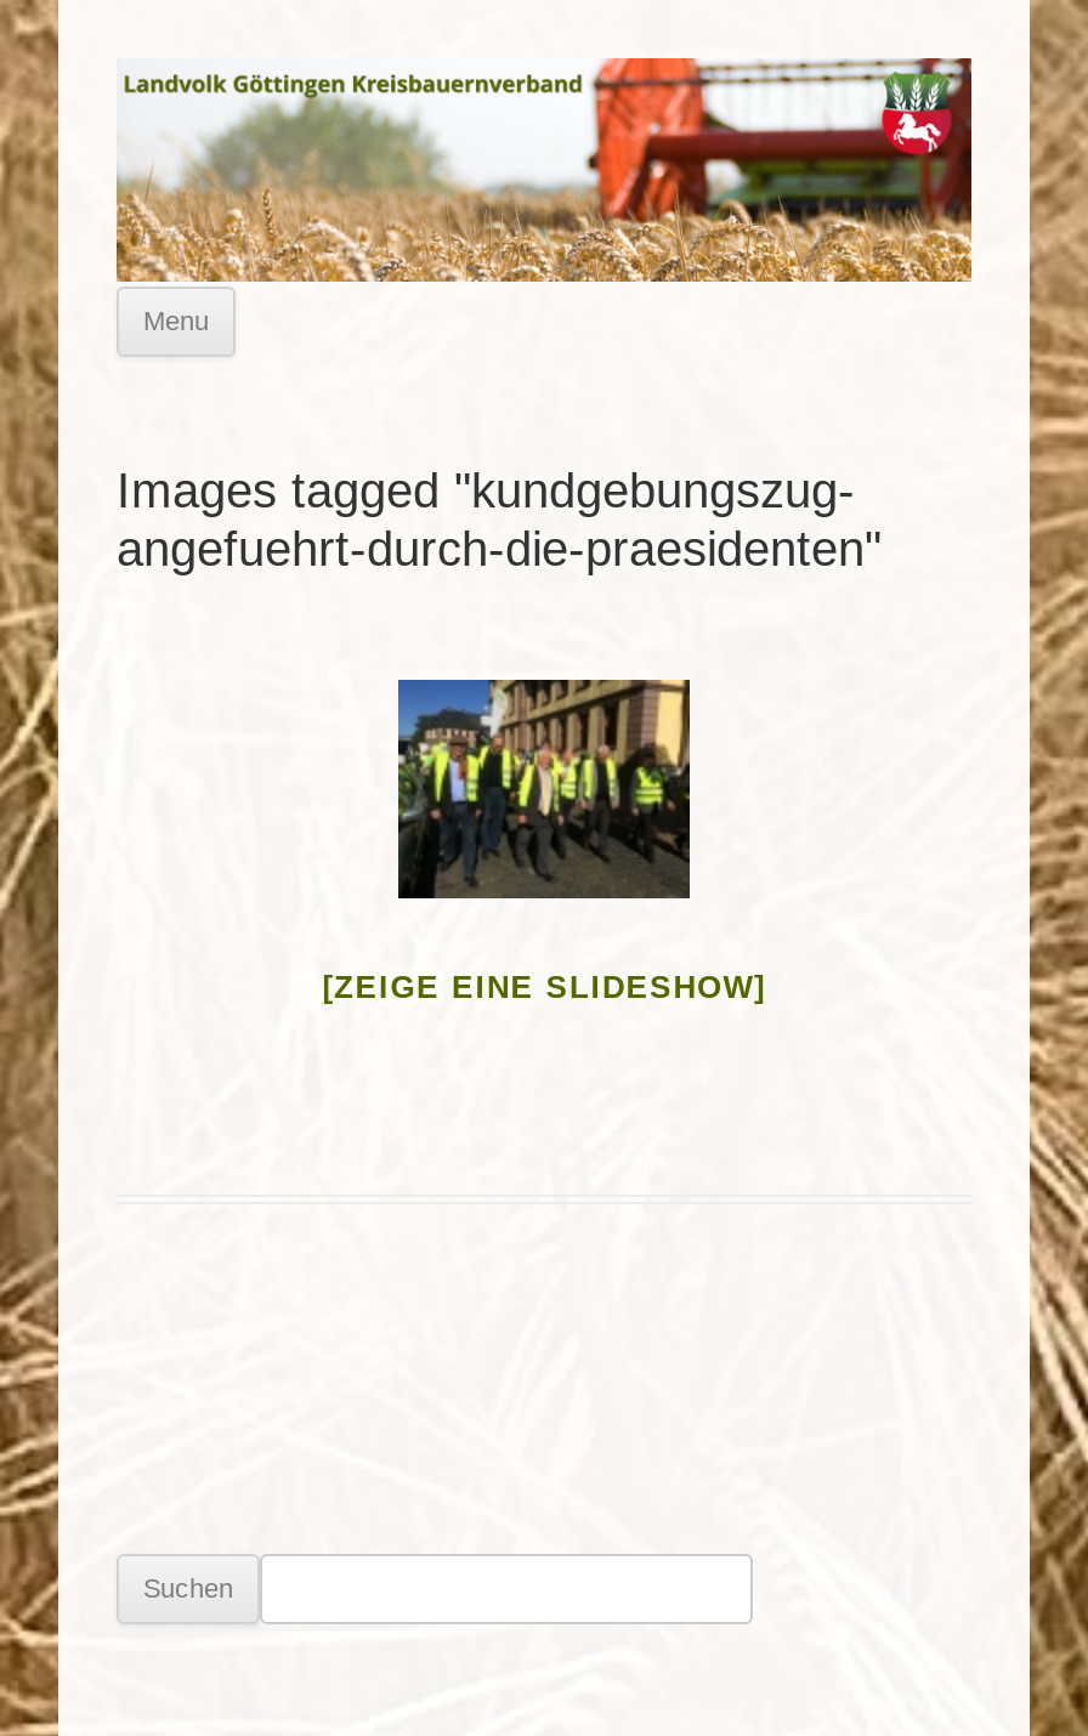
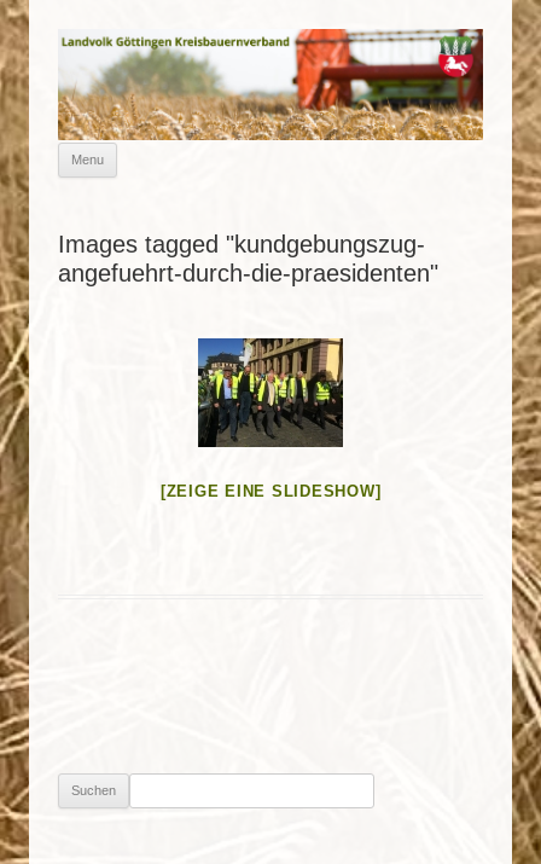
[114,1560,221,1597] Suchen -> [57,777,101,795] Suche

